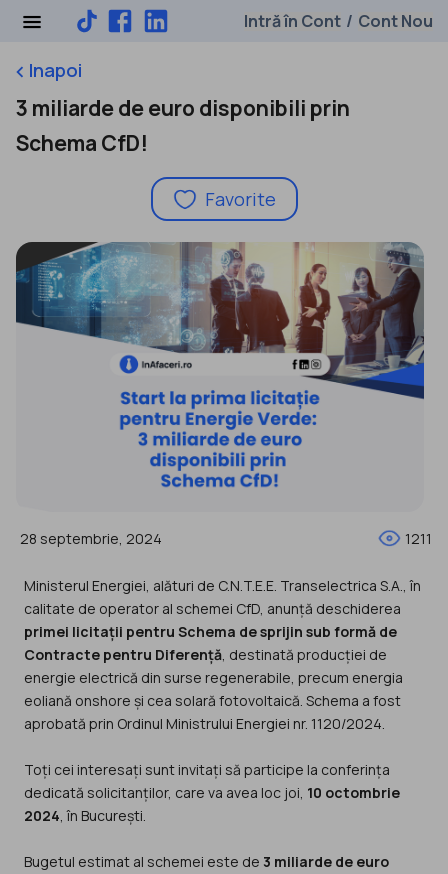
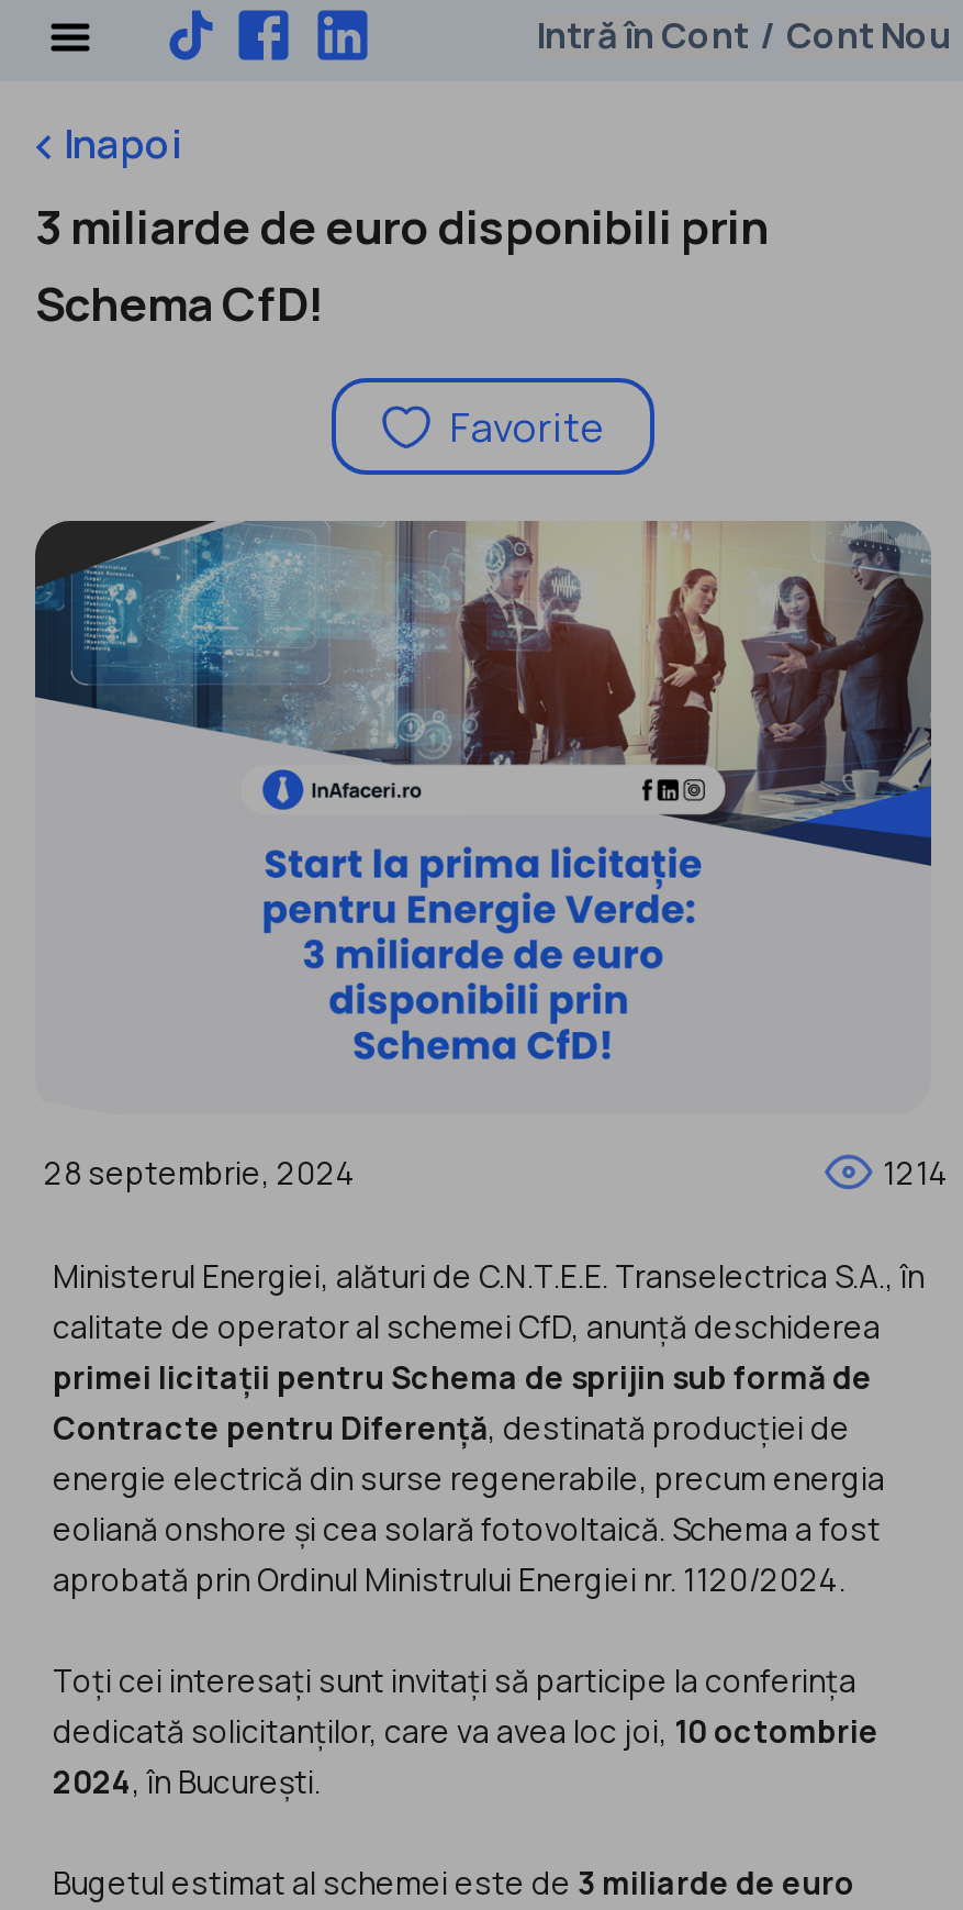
[405,529,432,548] 1211 -> [883,1152,949,1193] 1214

